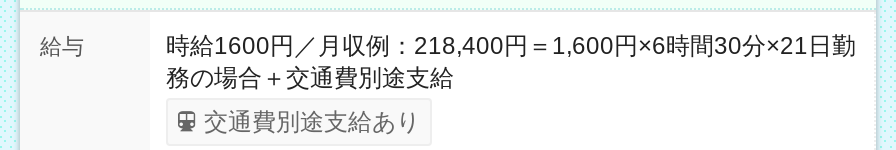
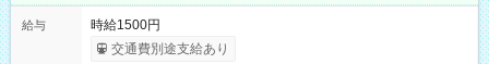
[166,32,856,92] 時給1600円／月収例：218,400円＝1,600円×6時間30分×21日勤 | 務の場合＋交通費別途支給 -> [91,17,160,33] 時給1500円

